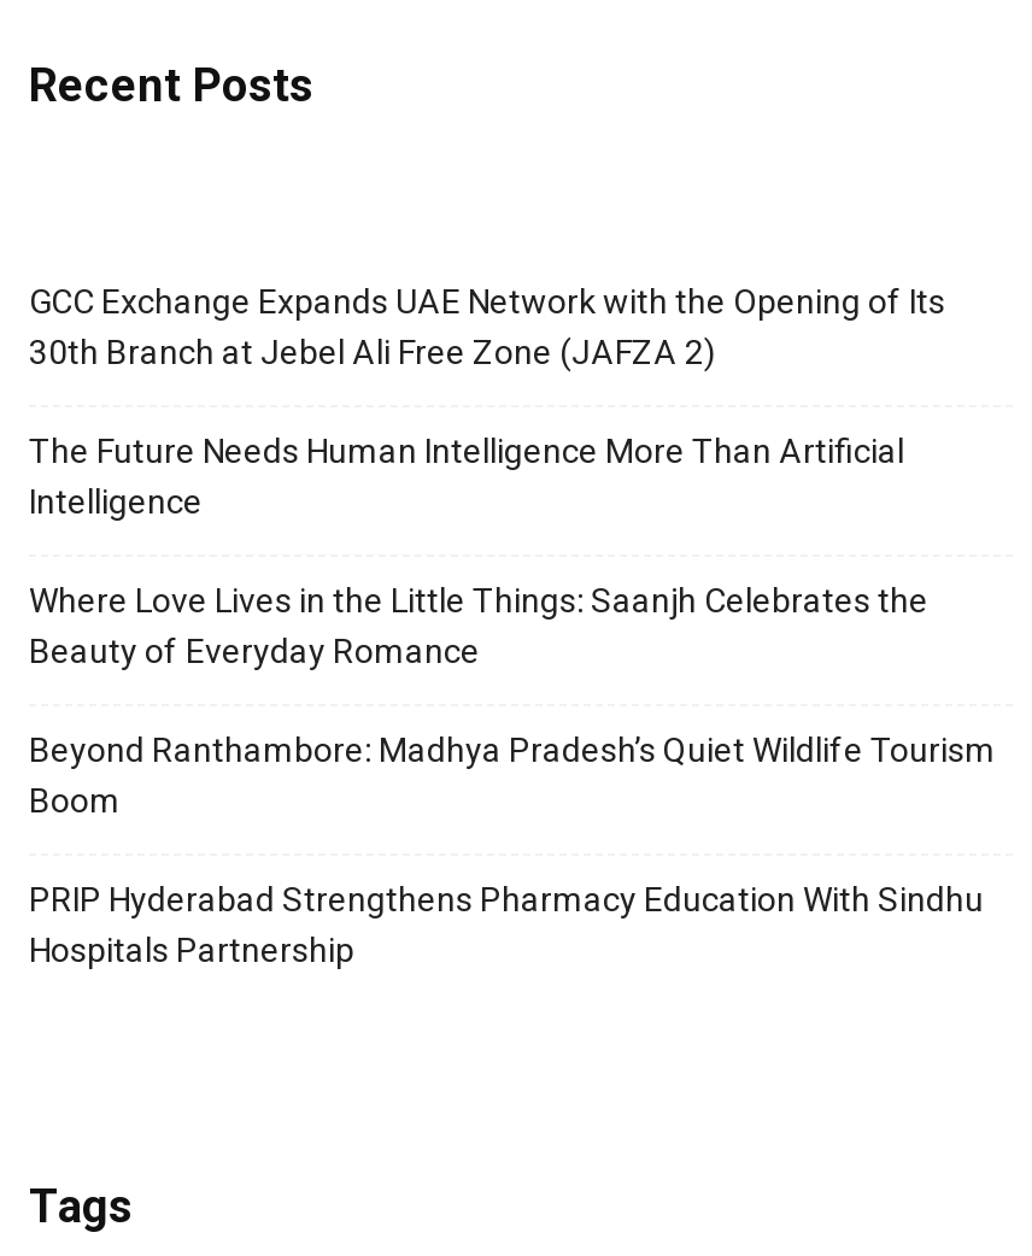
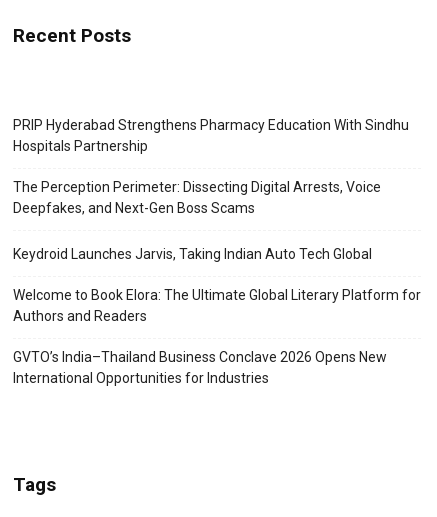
[29,283,996,820] GCC Exchange Expands UAE Network with the Opening of Its | 30th Branch at Jebel Ali Free Zone (JAFZA 2) | The Future Needs Human Intelligence More Than Artificial | Intelligence | Where Love Lives in the Little Things: Saanjh Celebrates the | Beauty of Everyday Romance | Beyond Ranthambore: Madhya Pradesh’s Quiet Wildlife Tourism | Boom -> none
moved [29,880,984,970] -> [13,117,409,154]: PRIP Hyderabad Strengthens Pharmacy Education With Sindhu | Hospitals Partnership
none -> [13,179,421,386] The Perception Perimeter: Dissecting Digital Arrests, Voice | Deepfakes, and Next-Gen Boss Scams | Keydroid Launches Jarvis, Taking Indian Auto Tech Global | Welcome to Book Elora: The Ultimate Global Literary Platform for | Authors and Readers | GVTO’s India–Thailand Business Conclave 2026 Opens New | International Opportunities for Industries

